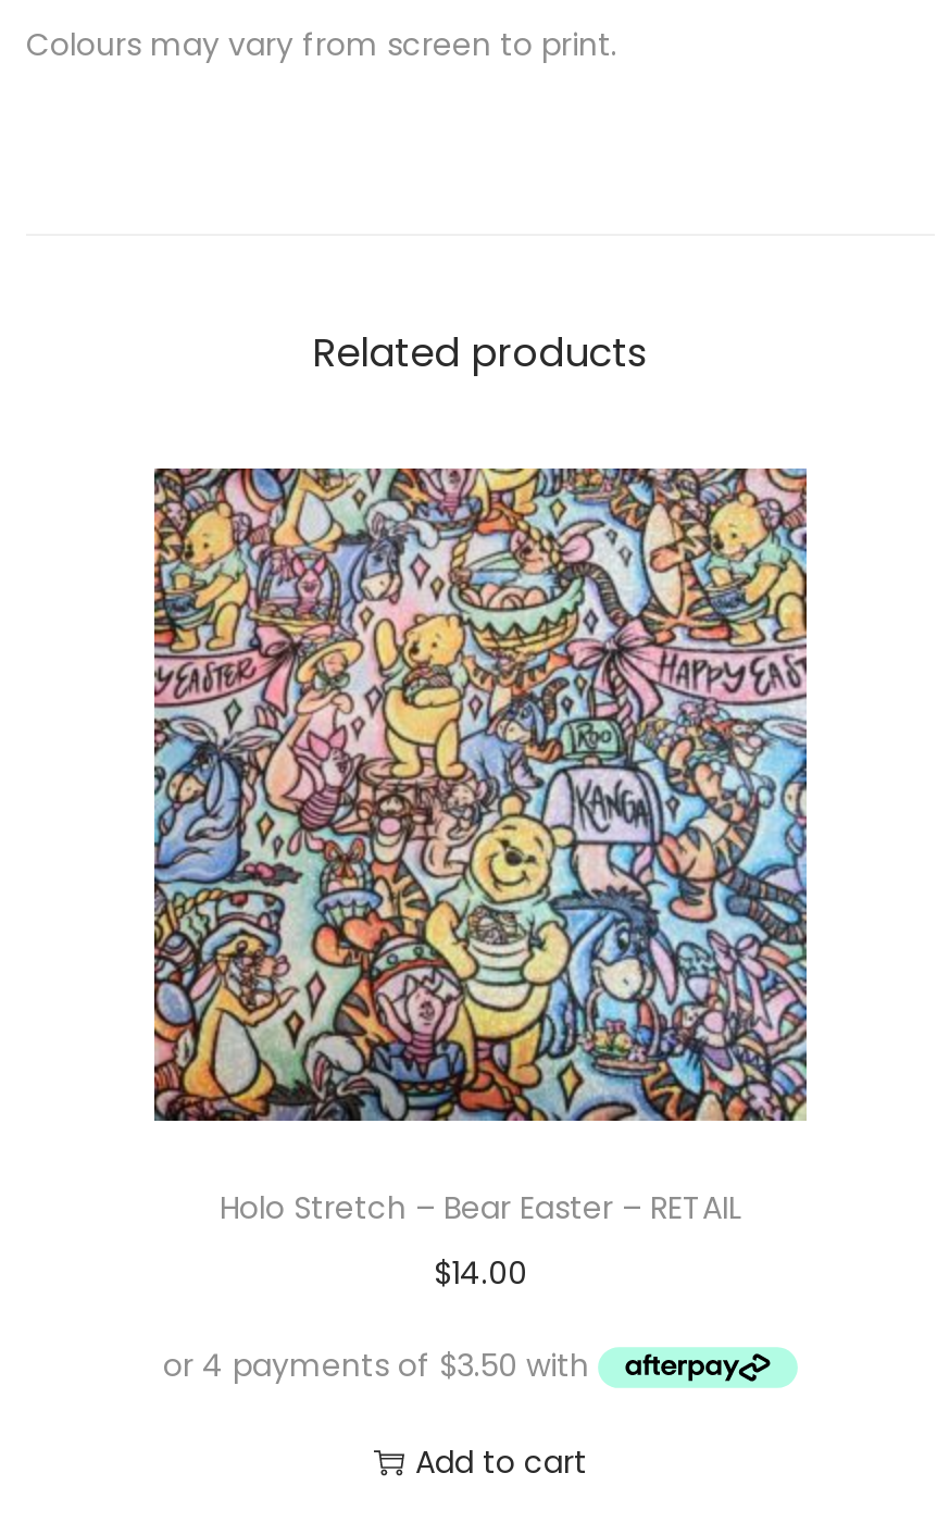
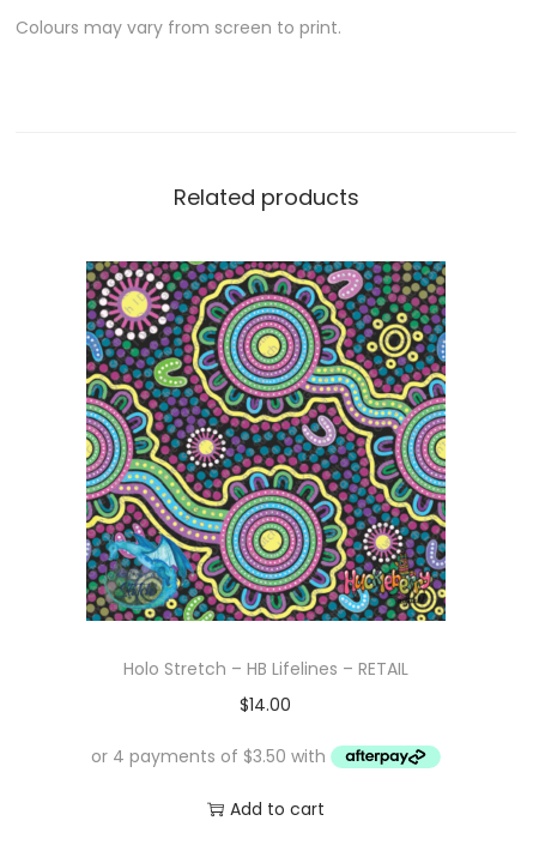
[152,466,809,1229] [image] | Holo Stretch – Bear Easter – RETAIL -> [85,260,447,681] [image] | Holo Stretch – HB Lifelines – RETAIL

